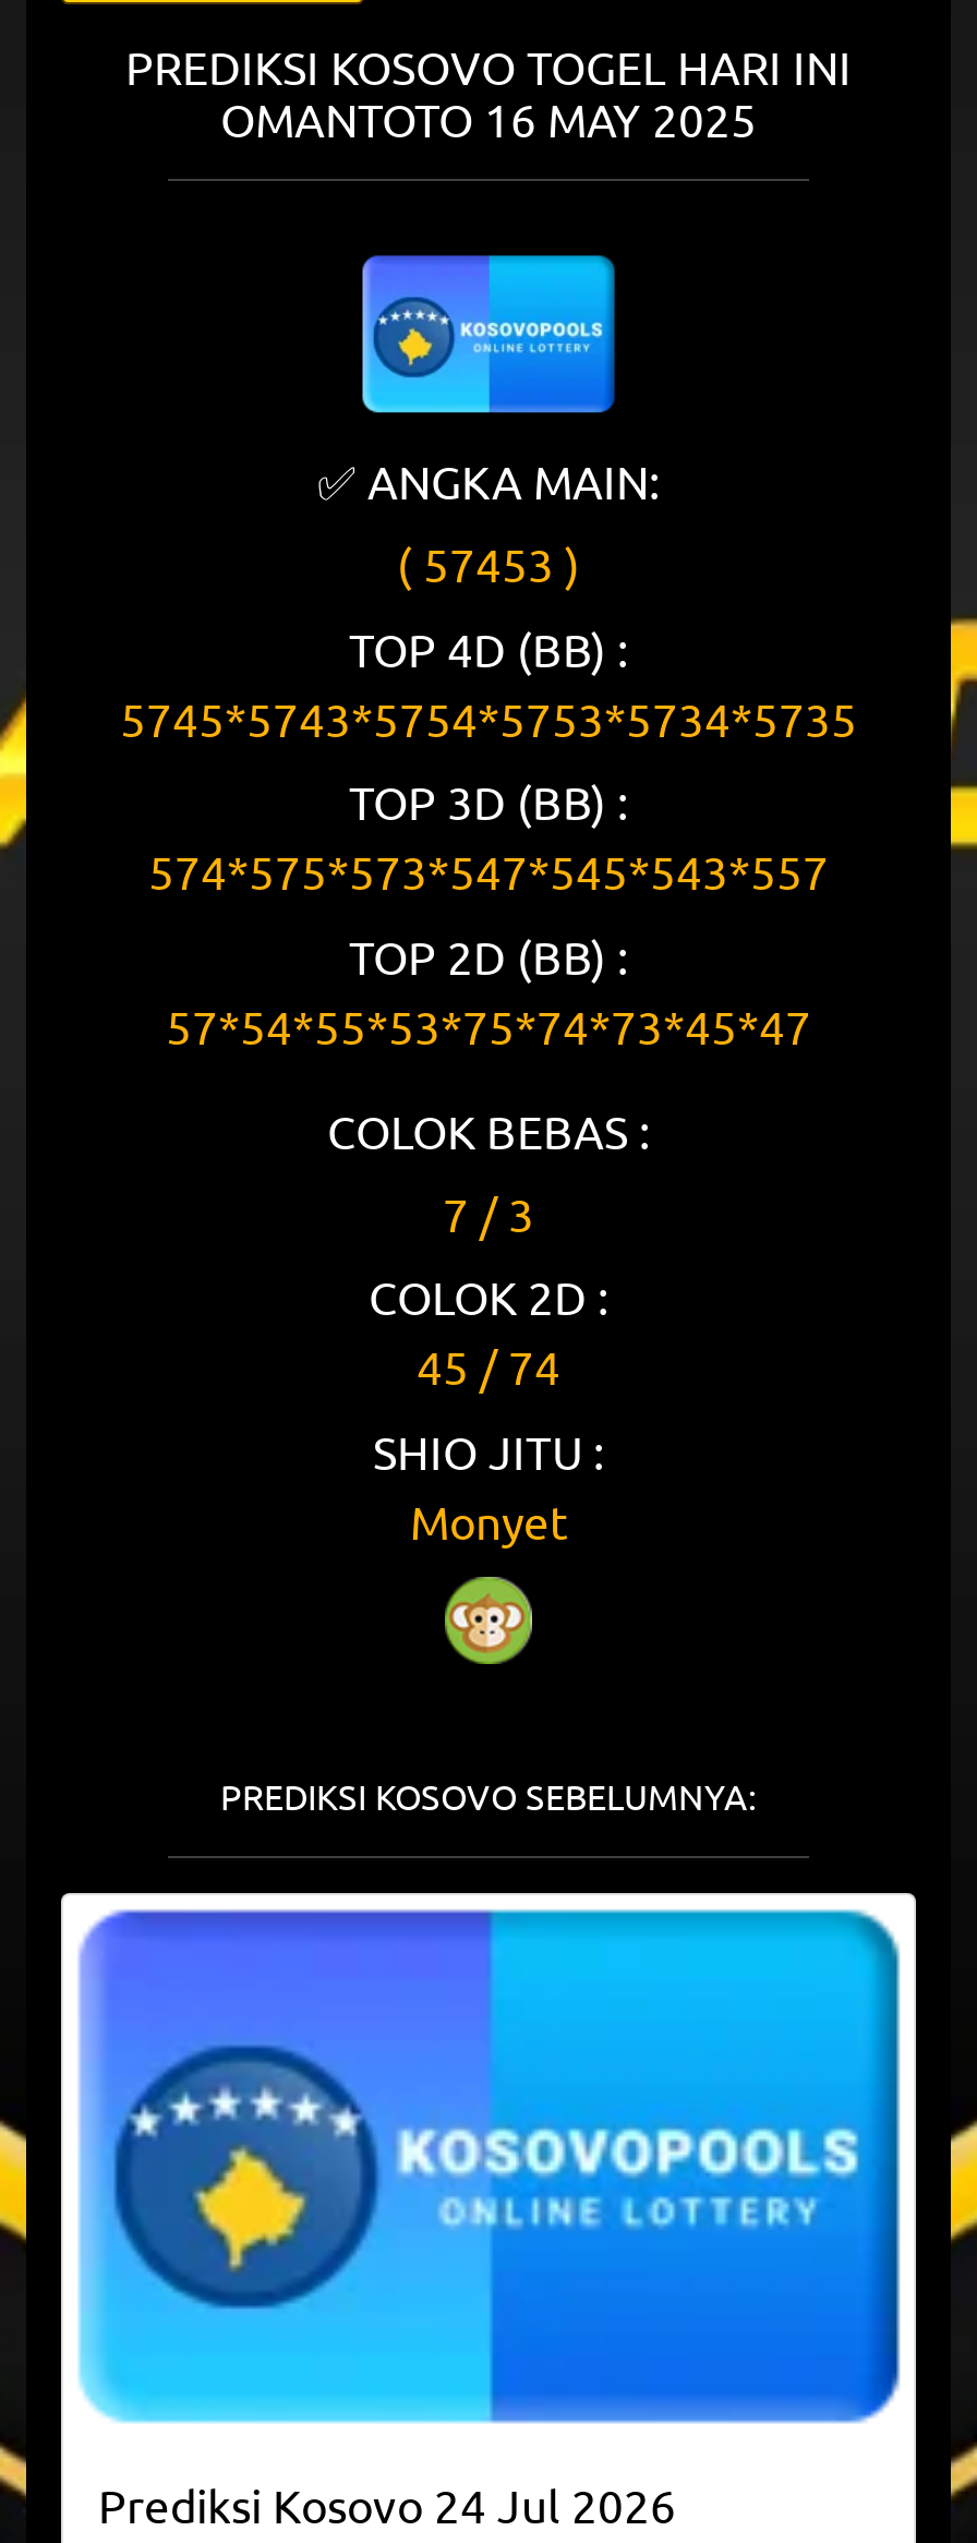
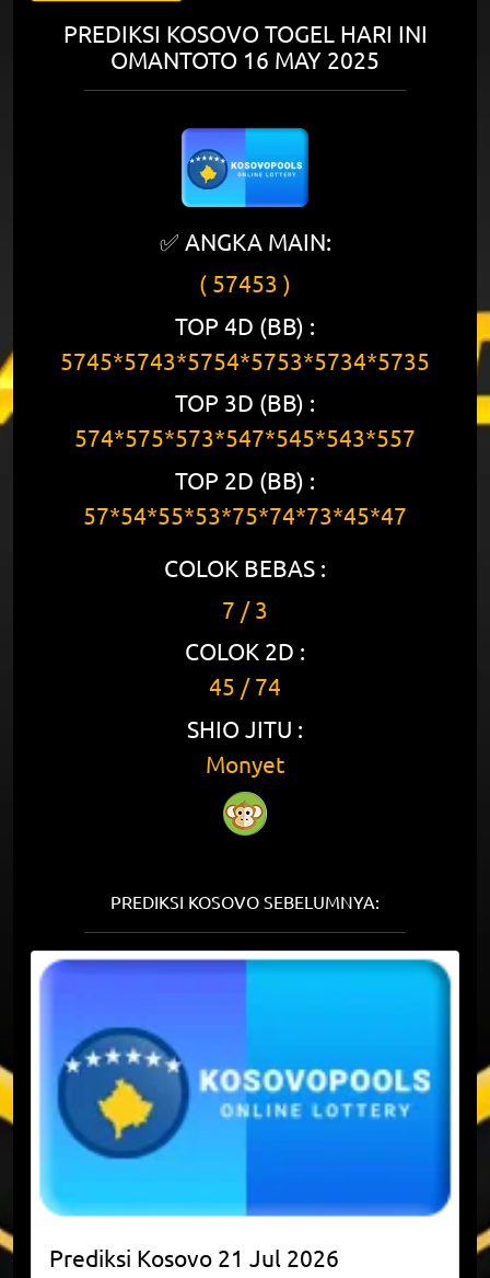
[98,2476,676,2533] Prediksi Kosovo 24 Jul 2026 -> [49,1243,339,1272] Prediksi Kosovo 21 Jul 2026

